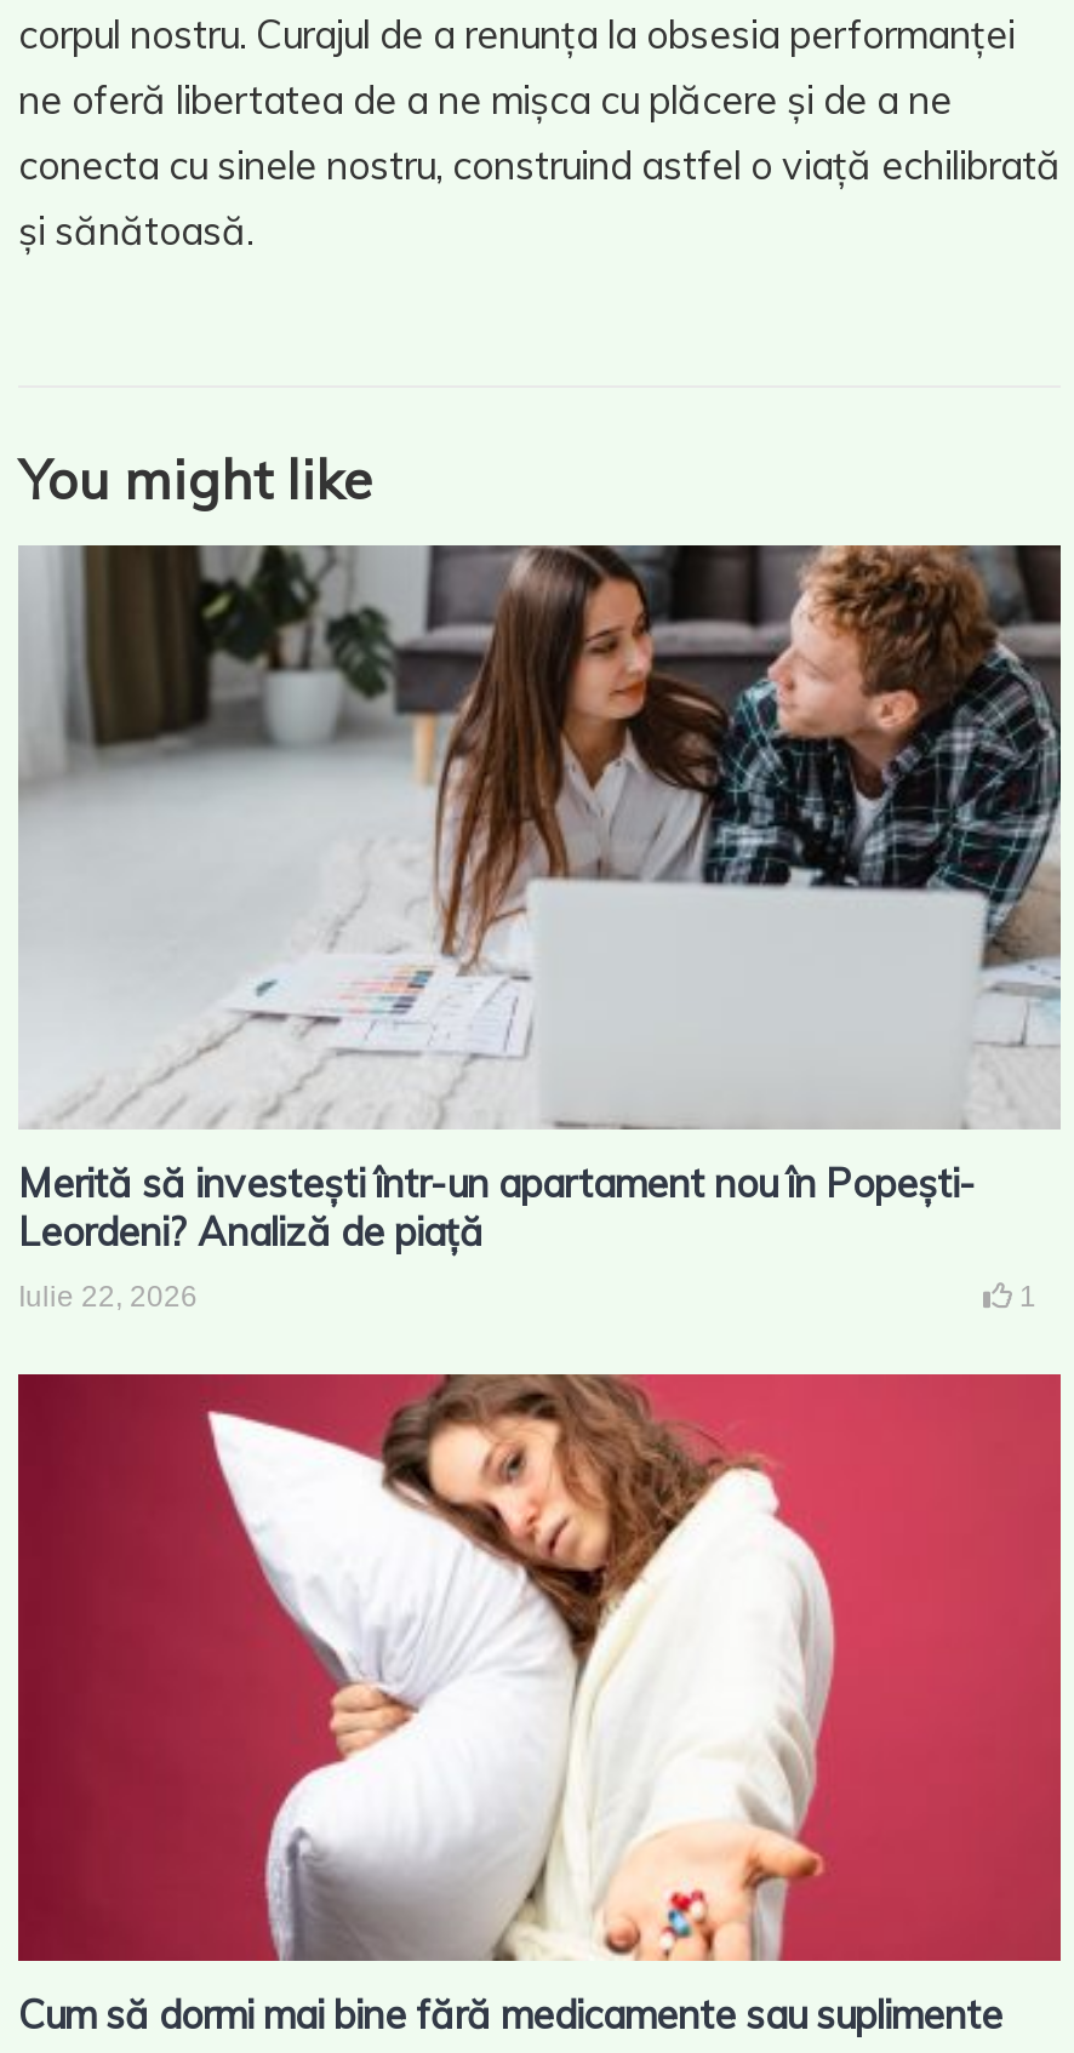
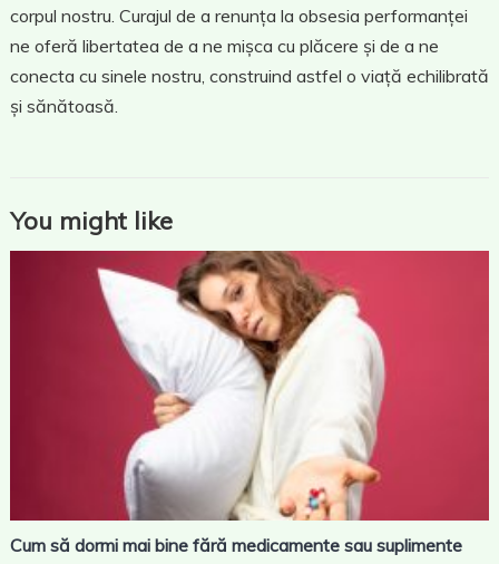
[18,543,1063,1315] [image] | Merită să investești într-un apartament nou în Popești- | Leordeni? Analiză de piață | Iulie 22, 2026 | 1 -> none

